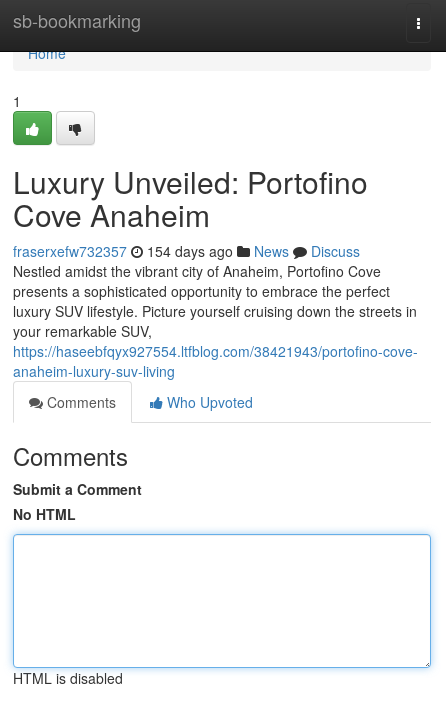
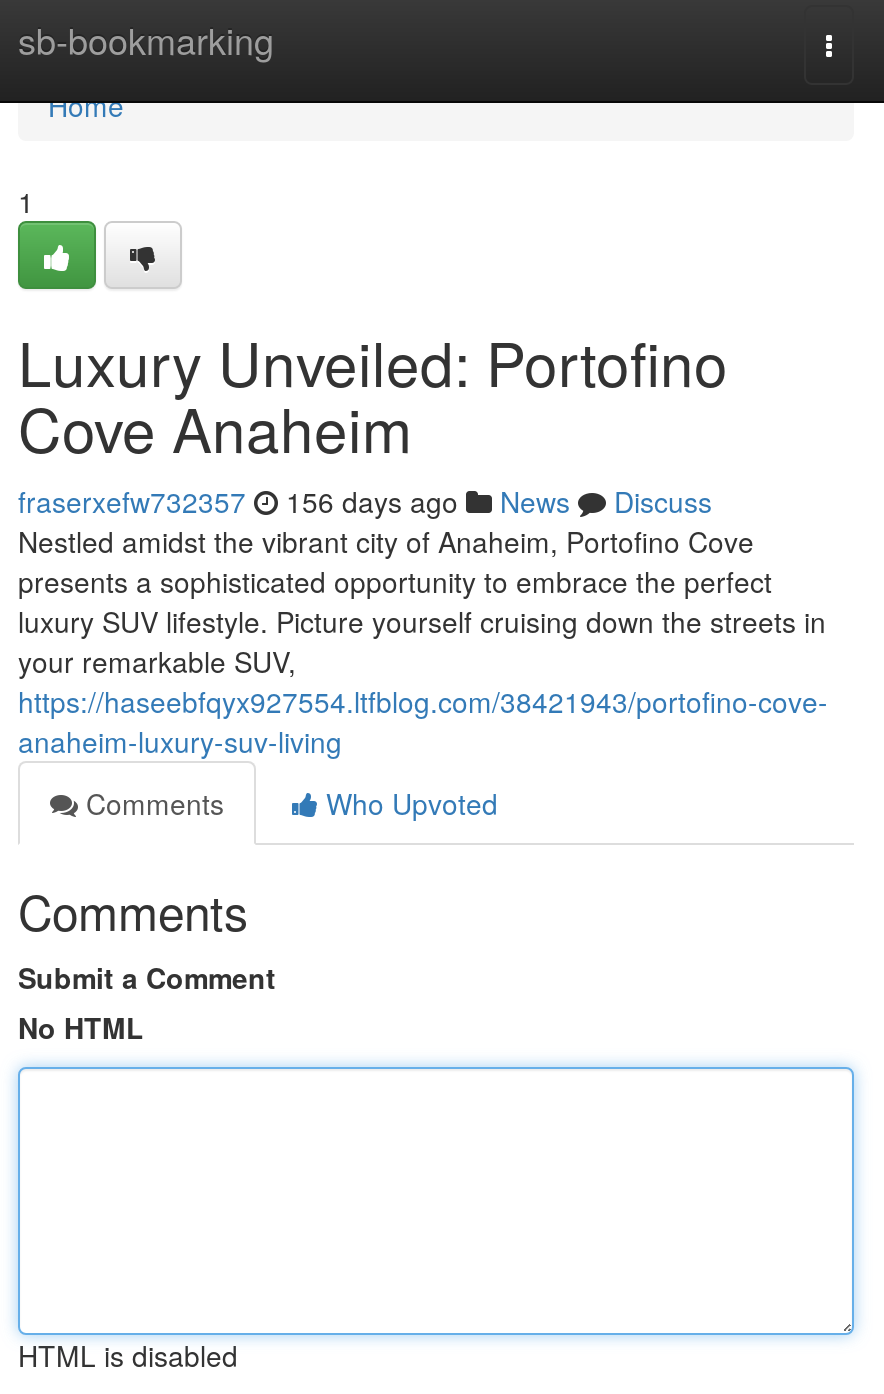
[13,241,360,261] fraserxefw732357 154 days ago News Discuss -> [18,481,712,521] fraserxefw732357 156 days ago News Discuss

